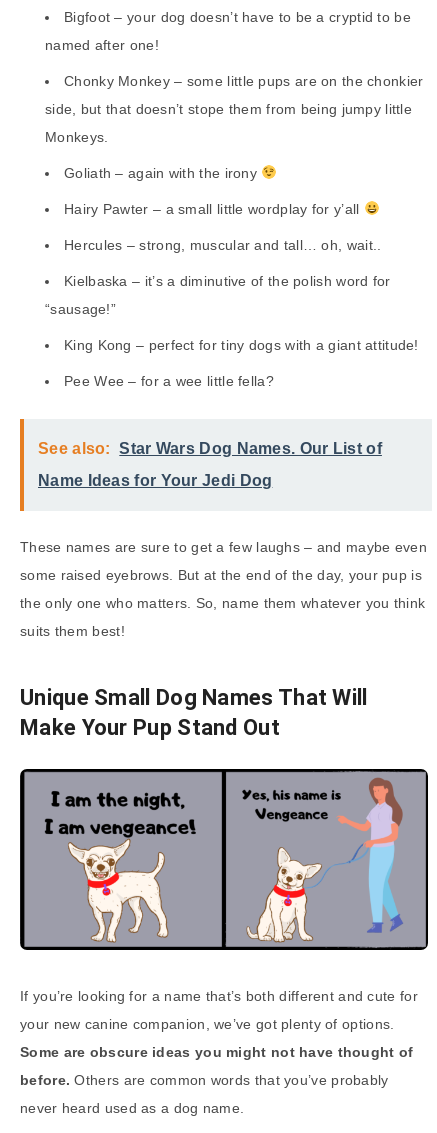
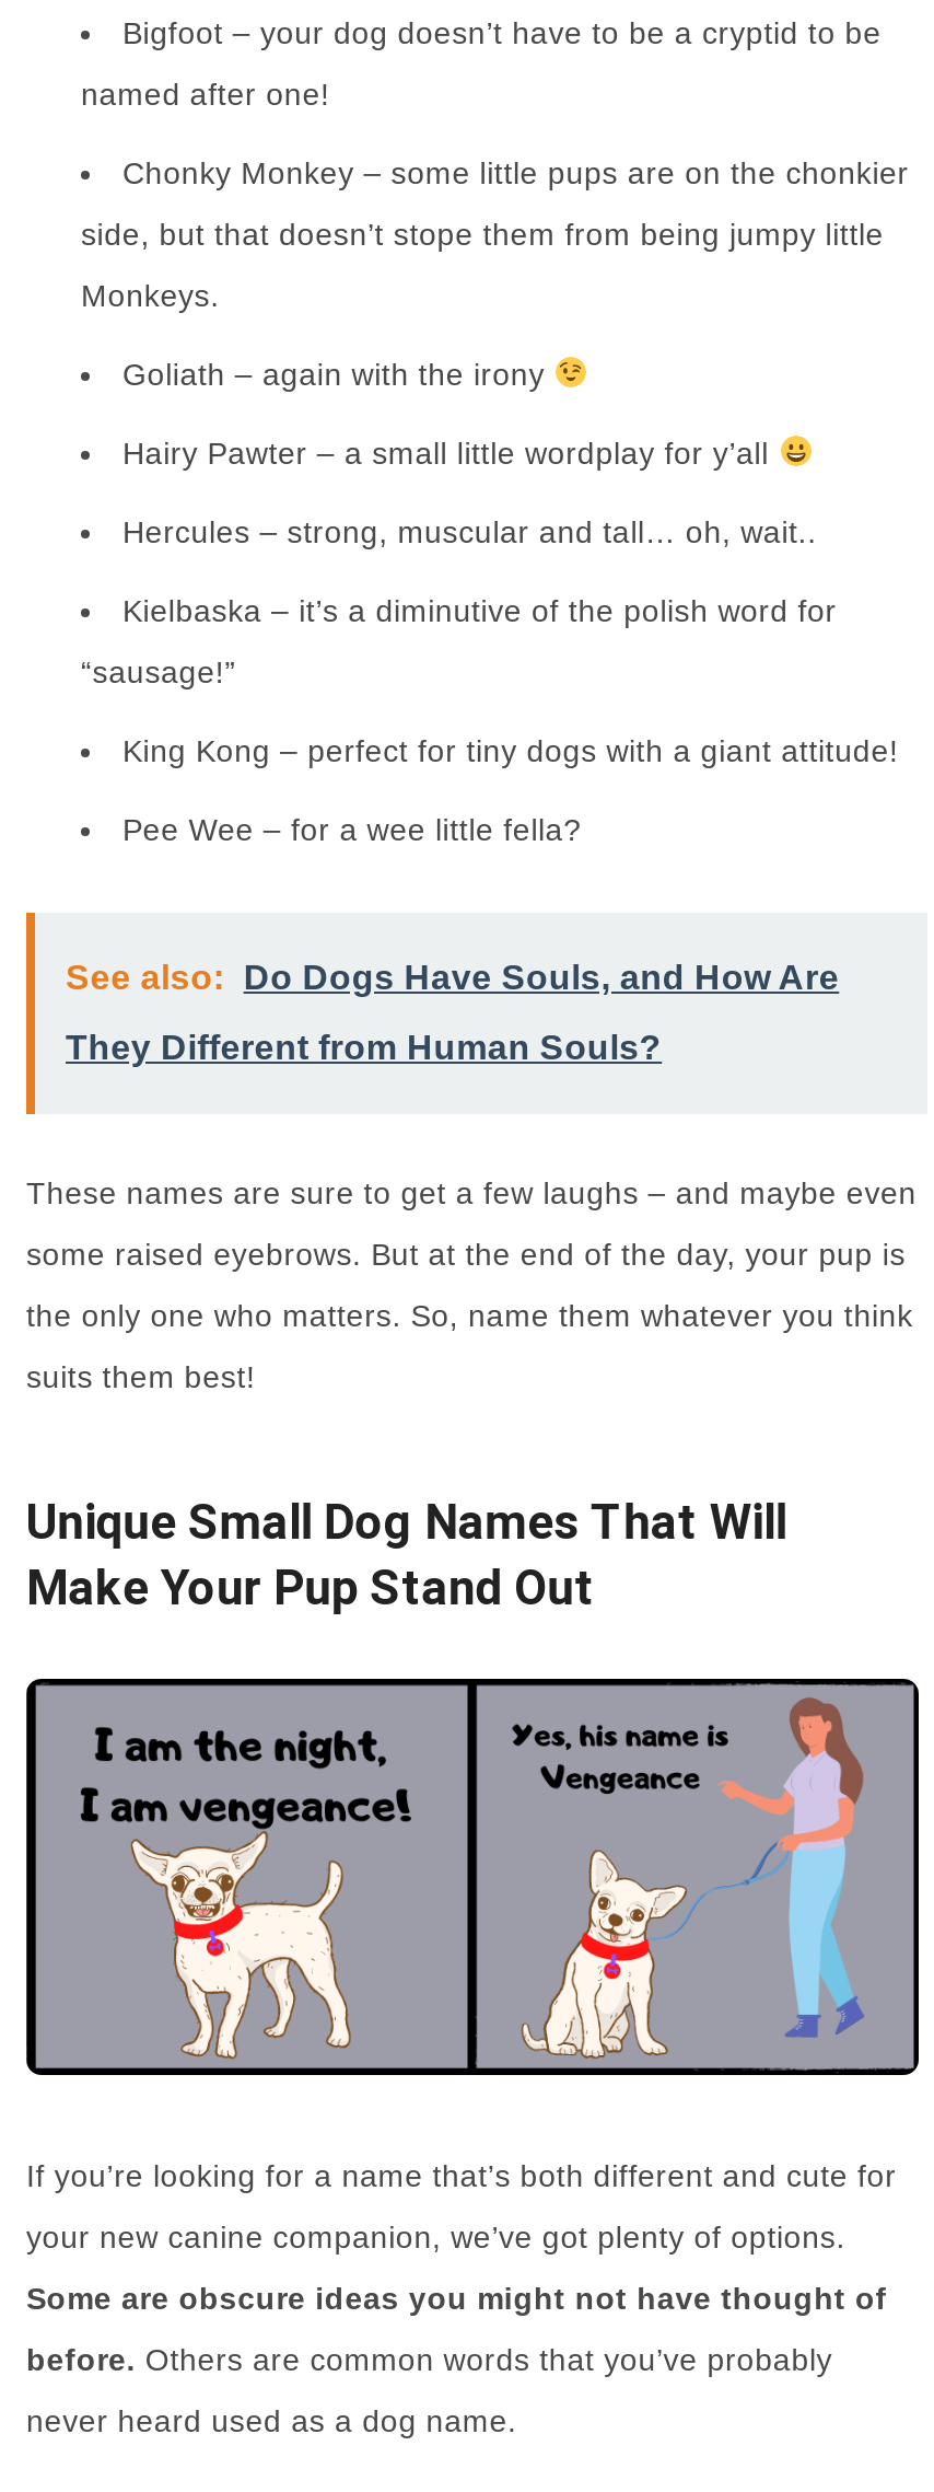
[38,440,382,457] See also: Star Wars Dog Names. Our List of -> [66,958,839,995] See also: Do Dogs Have Souls, and How Are
[38,472,272,489] Name Ideas for Your Jedi Dog -> [66,1028,662,1065] They Different from Human Souls?

